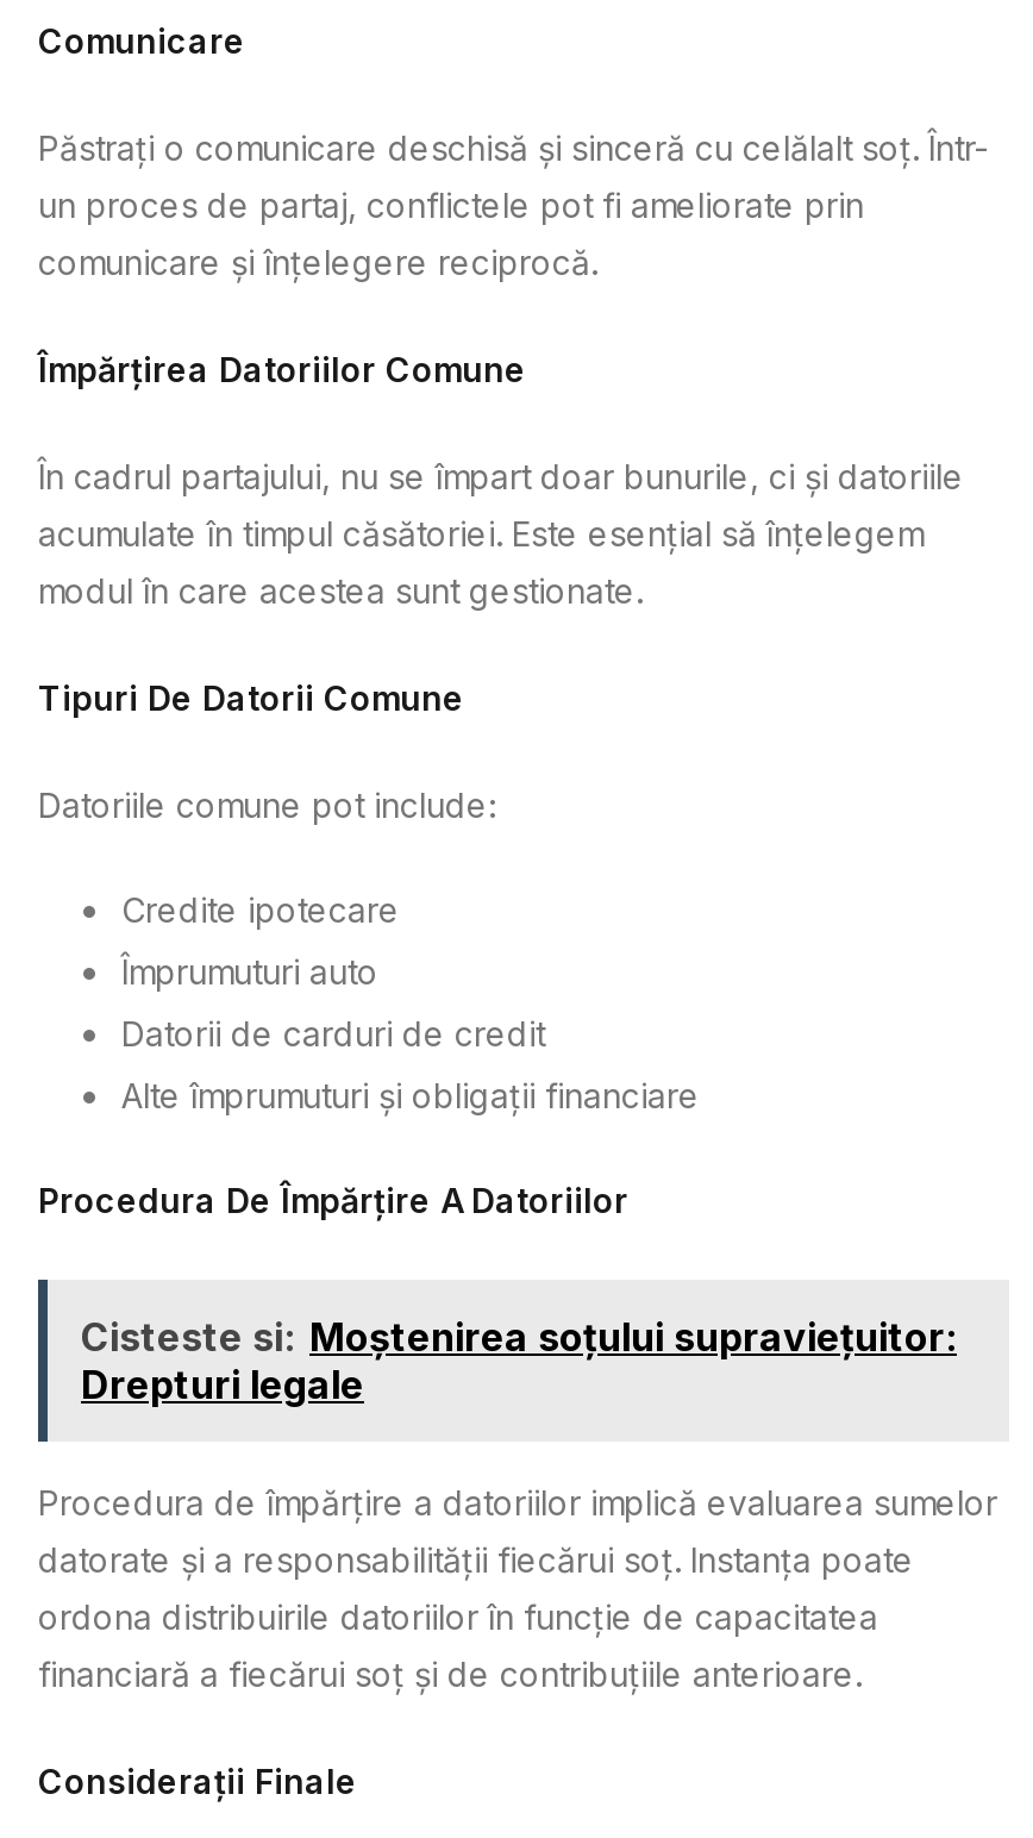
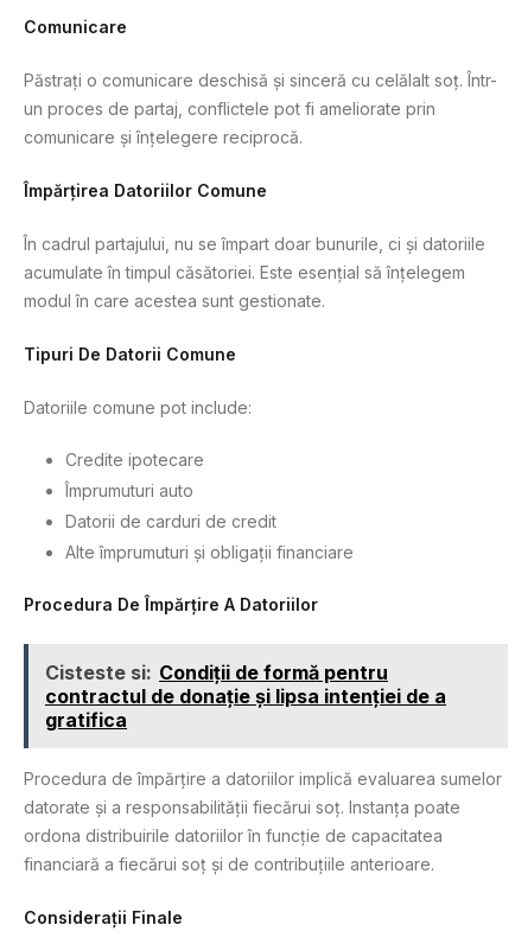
[81,1314,957,1409] Cisteste si: Moștenirea soțului supraviețuitor: | Drepturi legale -> [45,661,446,732] Cisteste si: Condiții de formă pentru | contractul de donație și lipsa intenției de a | gratifica

